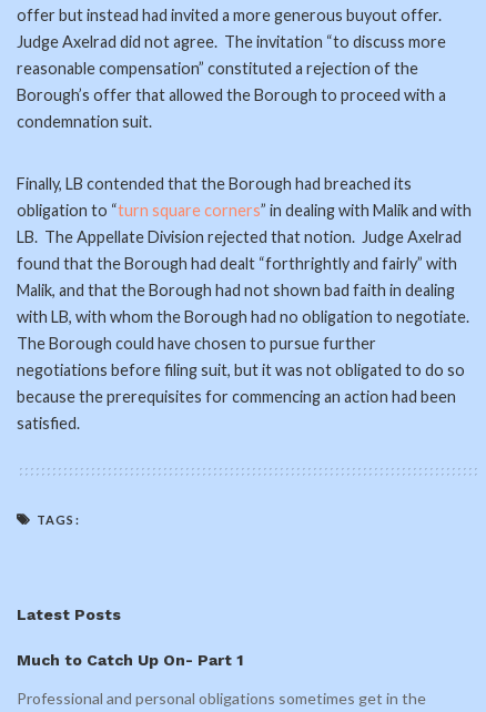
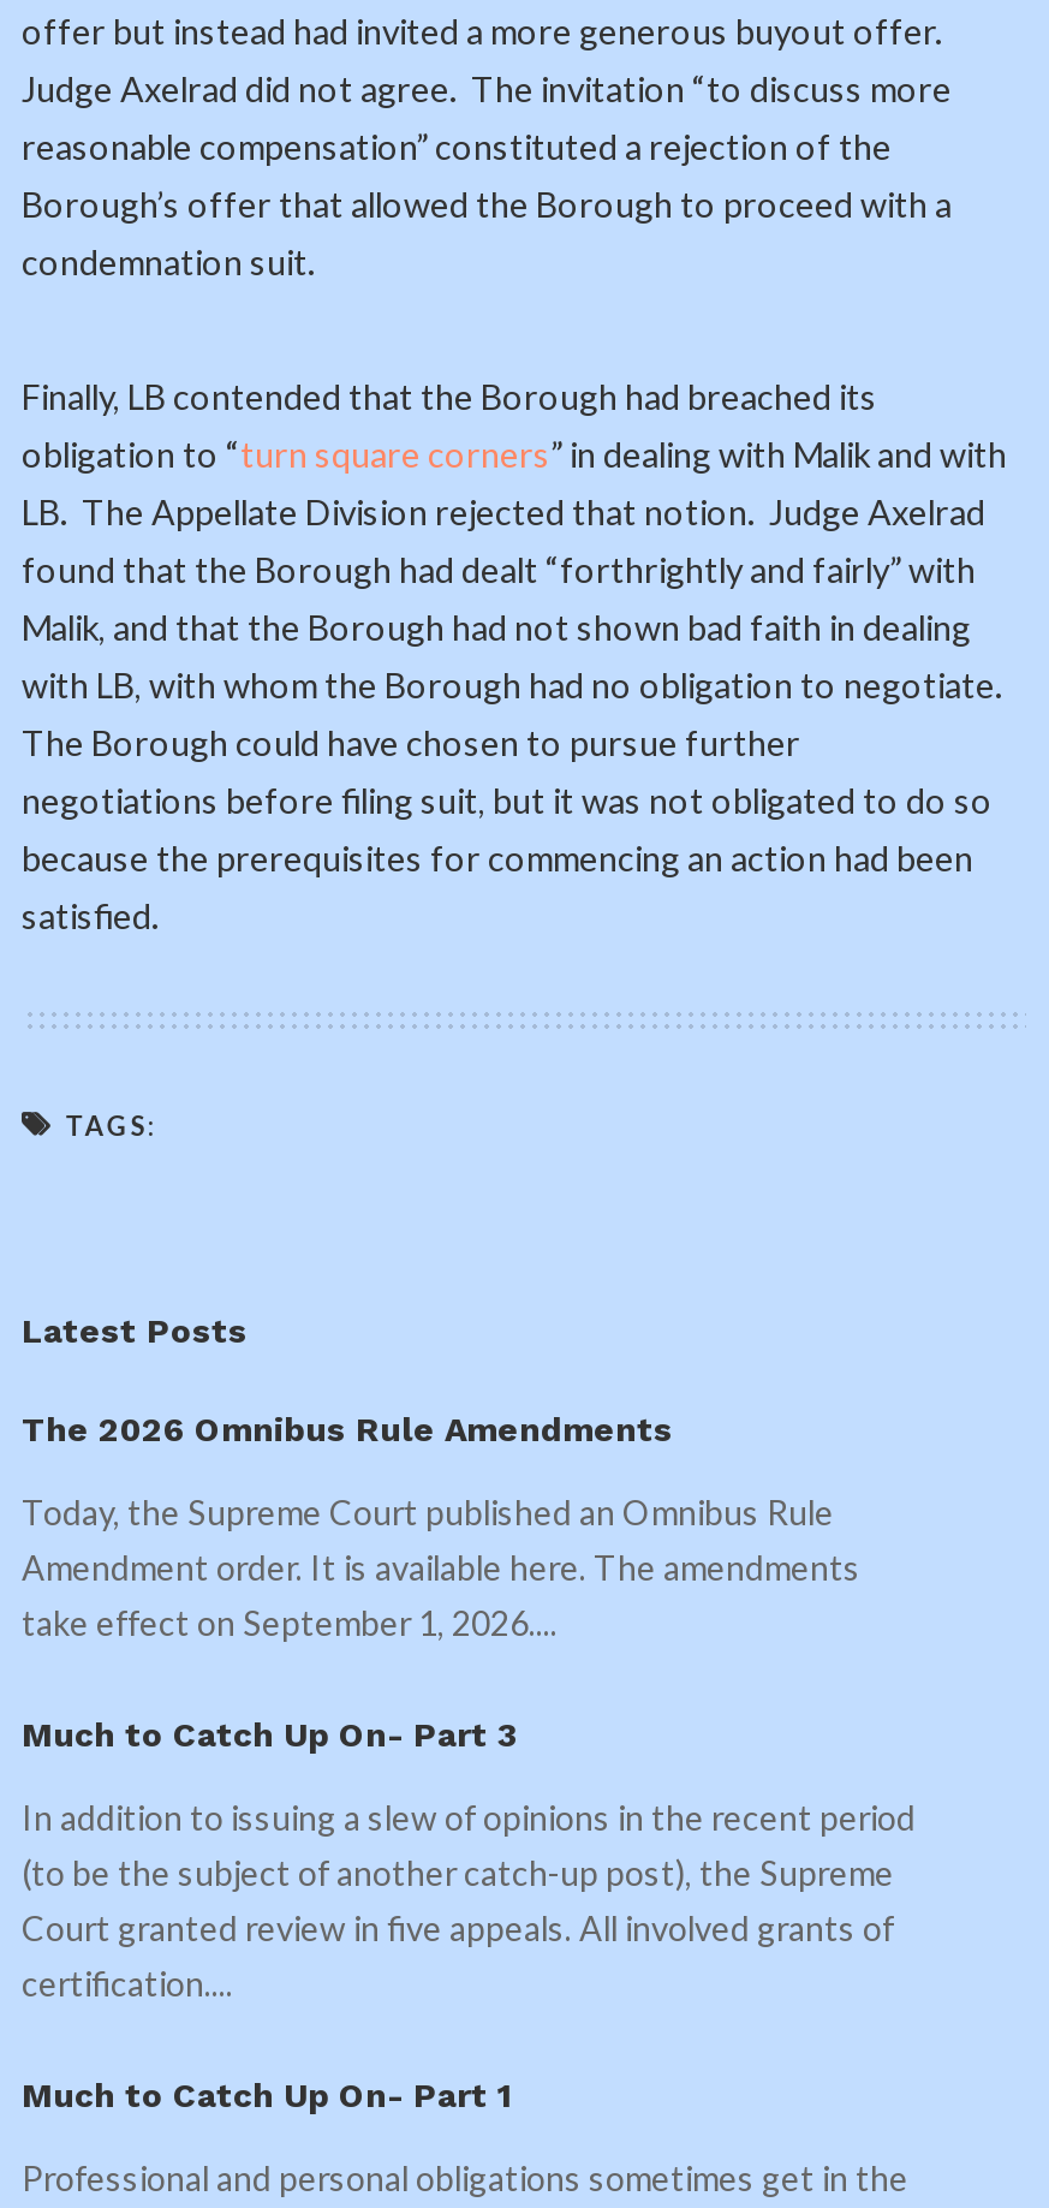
none -> [22,1410,916,2004] The 2026 Omnibus Rule Amendments | Today, the Supreme Court published an Omnibus Rule | Amendment order. It is available here. The amendments | take effect on September 1, 2026.... | Much to Catch Up On- Part 3 | In addition to issuing a slew of opinions in the recent period | (to be the subject of another catch-up post), the Supreme | Court granted review in five appeals. All involved grants of | certification....

